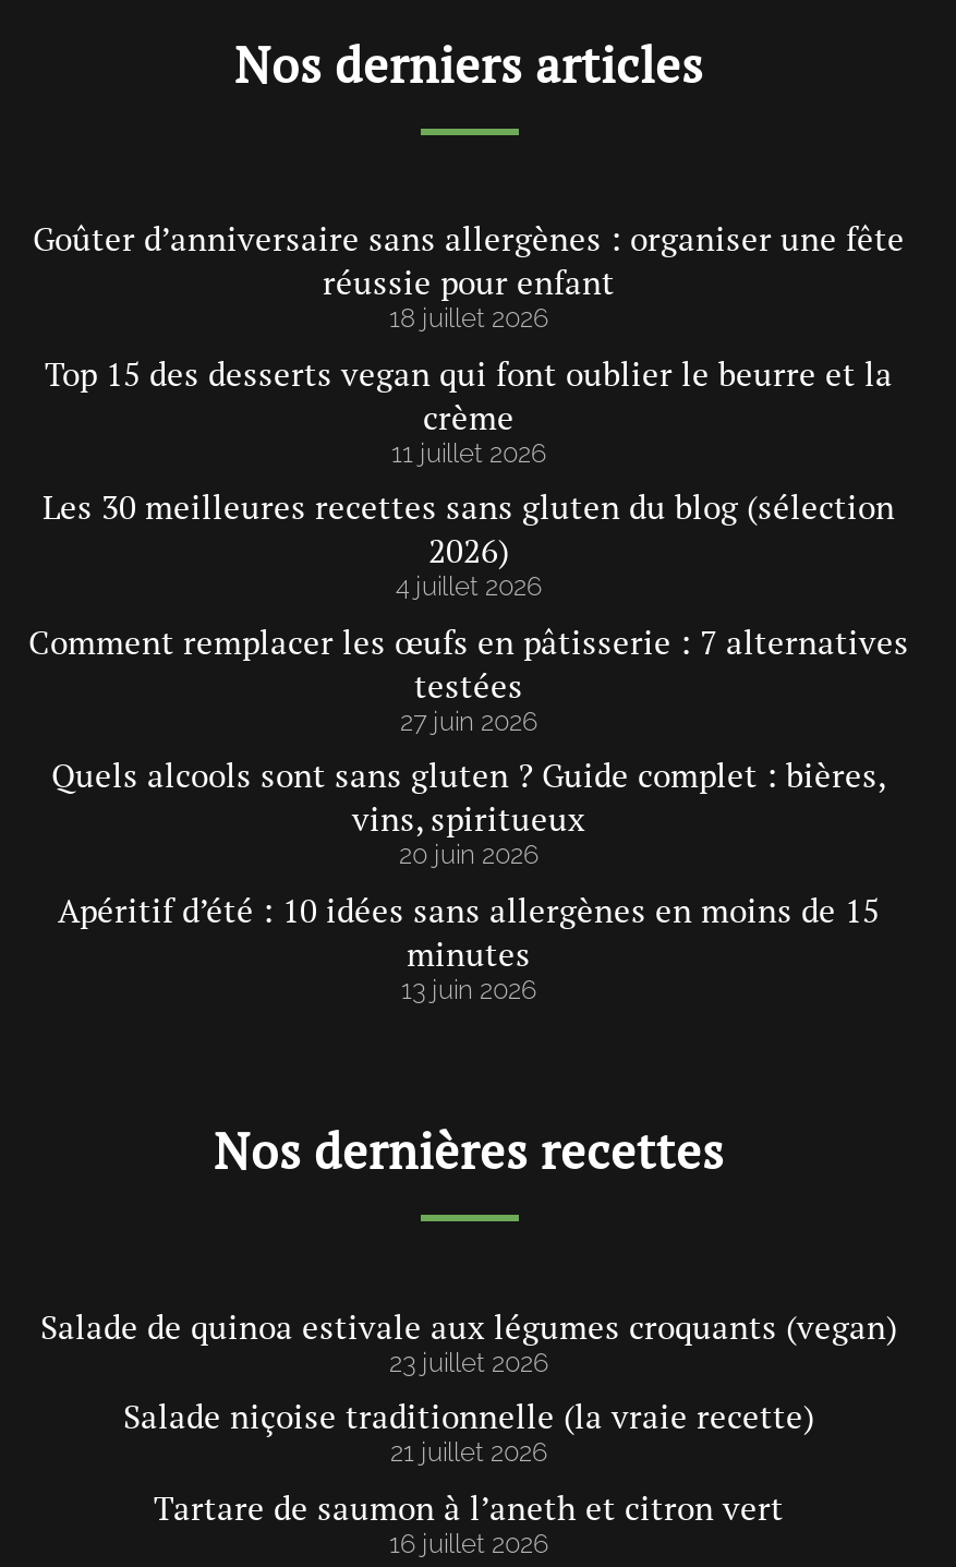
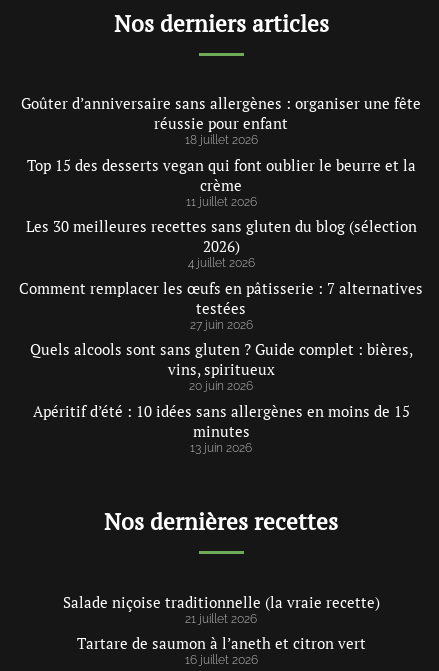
[40,1303,897,1377] Salade de quinoa estivale aux légumes croquants (vegan) | 23 juillet 2026 -> none

